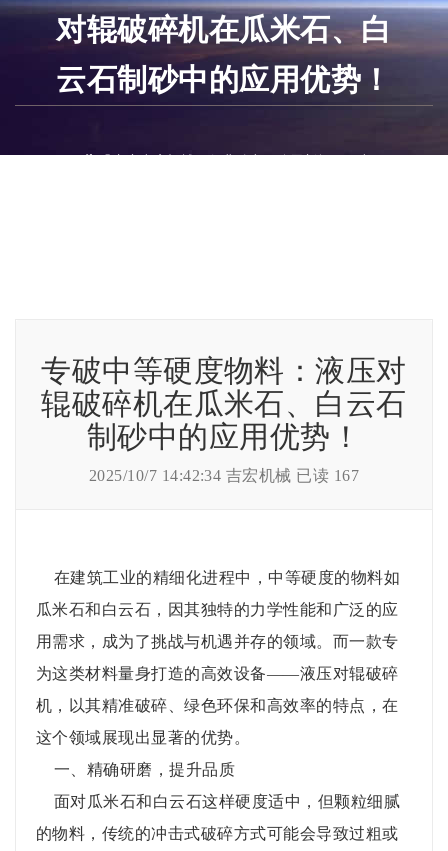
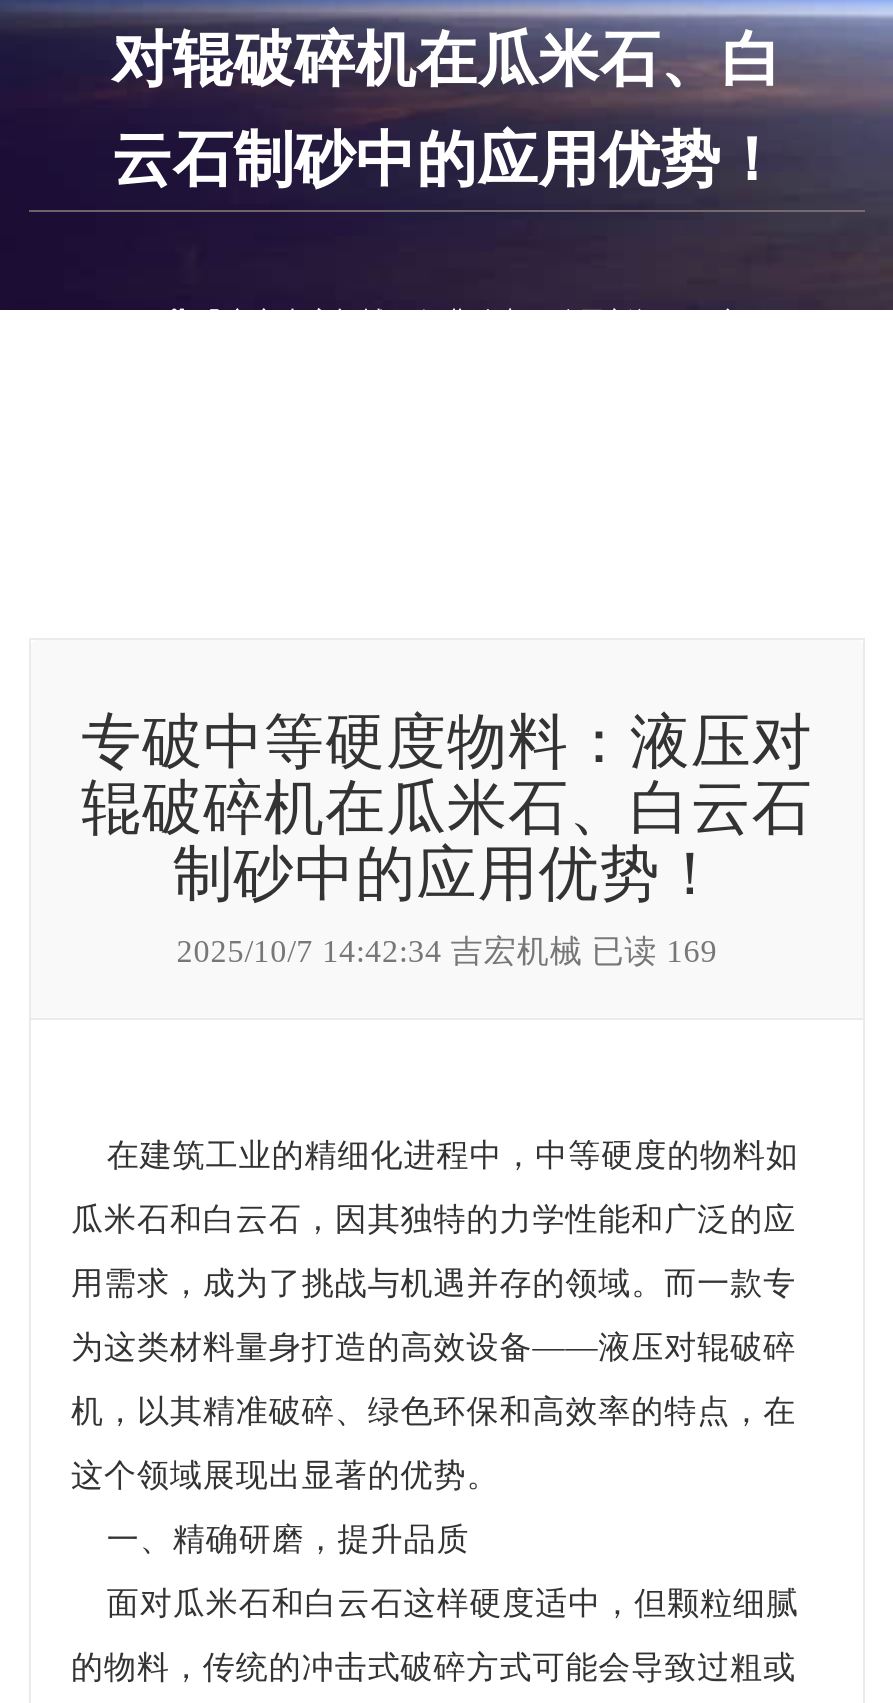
[89,467,359,484] 2025/10/7 14:42:34 吉宏机械 已读167 -> [177,934,717,968] 2025/10/7 14:42:34 吉宏机械 已读169

